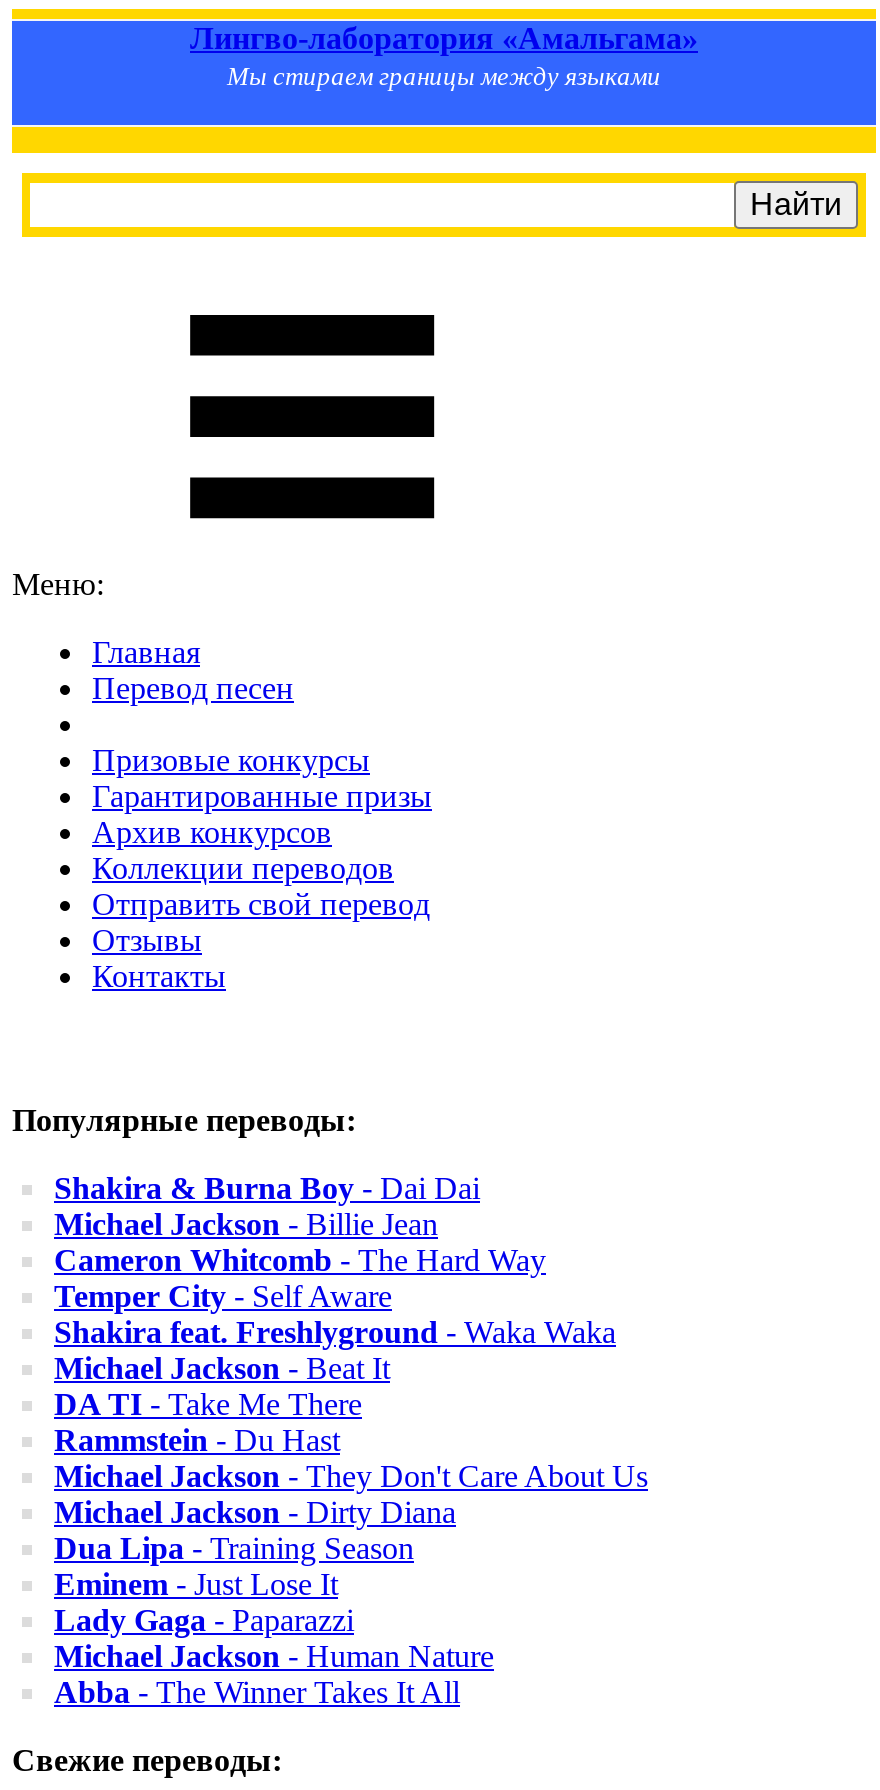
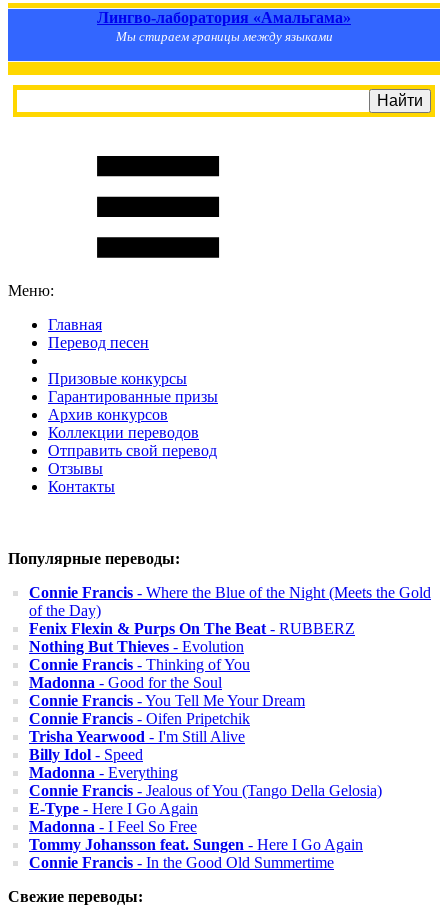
[54,1171,648,1709] Shakira & Burna Boy - Dai Dai | Michael Jackson - Billie Jean | Cameron Whitcomb - The Hard Way | Temper City - Self Aware | Shakira feat. Freshlyground - Waka Waka | Michael Jackson - Beat It | DA TI - Take Me There | Rammstein - Du Hast | Michael Jackson - They Don't Care About Us | Michael Jackson - Dirty Diana | Dua Lipa - Training Season | Eminem - Just Lose It | Lady Gaga - Paparazzi | Michael Jackson - Human Nature | Abba - The Winner Takes It All -> [29,584,431,871] Connie Francis - Where the Blue of the Night (Meets the Gold | of the Day) | Fenix Flexin & Purps On The Beat - RUBBERZ | Nothing But Thieves - Evolution | Connie Francis - Thinking of You | Madonna - Good for the Soul | Connie Francis - You Tell Me Your Dream | Connie Francis - Oifen Pripetchik | Trisha Yearwood - I'm Still Alive | Billy Idol - Speed | Madonna - Everything | Connie Francis - Jealous of You (Tango Della Gelosia) | E-Type - Here I Go Again | Madonna - I Feel So Free | Tommy Johansson feat. Sungen - Here I Go Again | Connie Francis - In the Good Old Summertime

